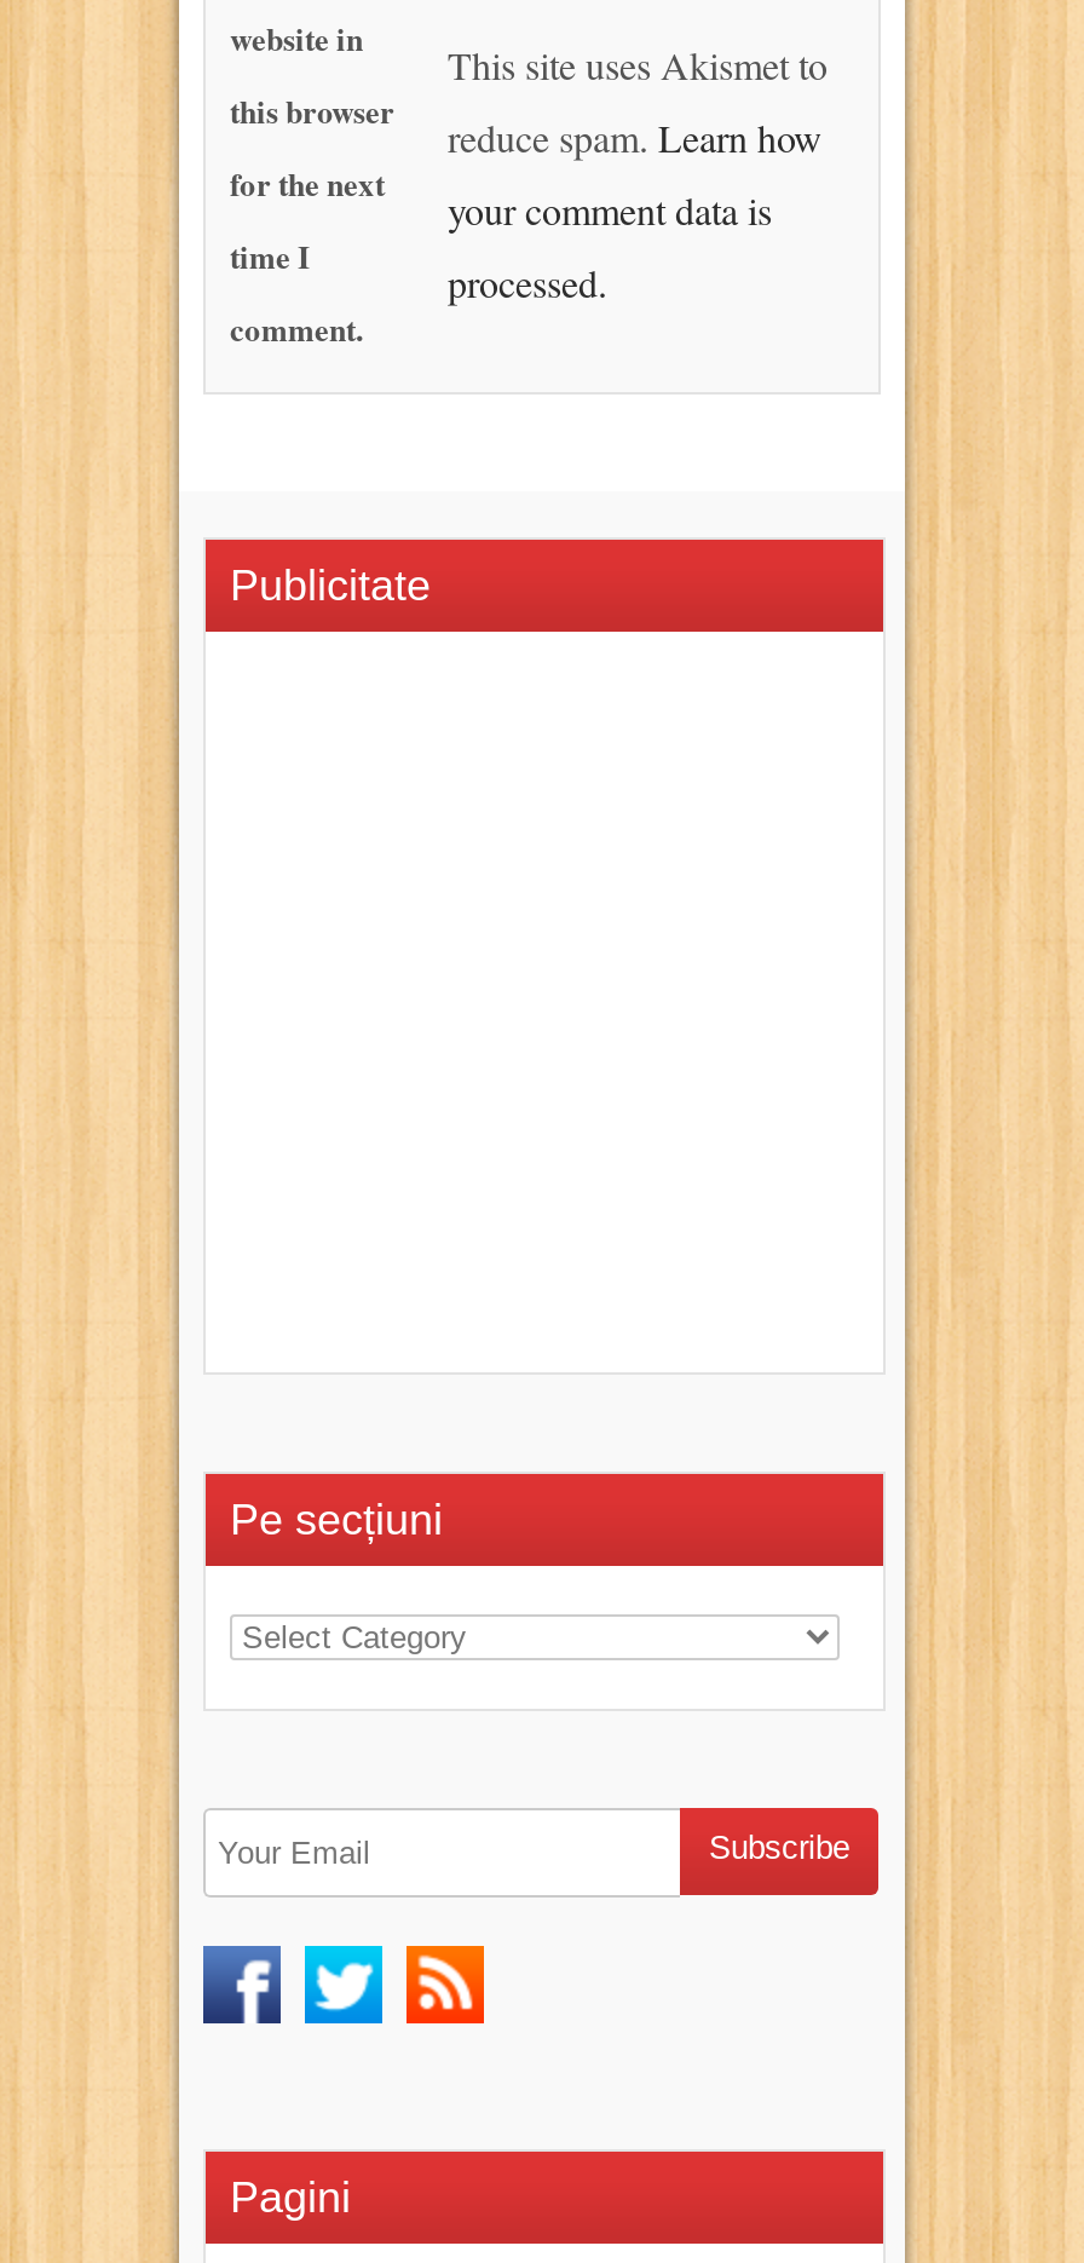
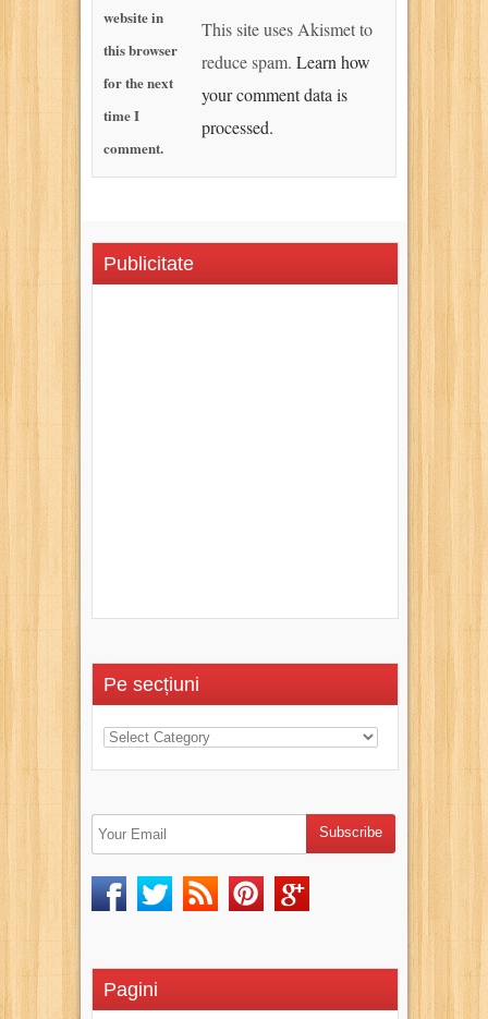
none -> [228,875,265,912] [image]
none -> [273,875,310,912] [image]

